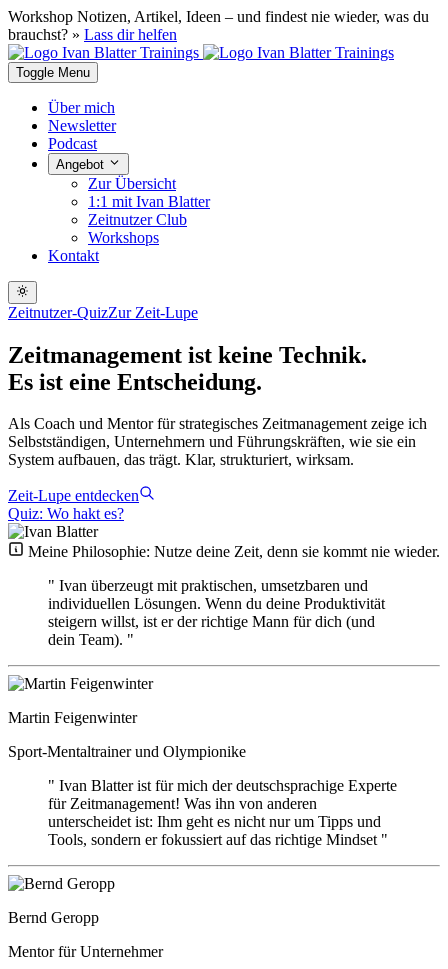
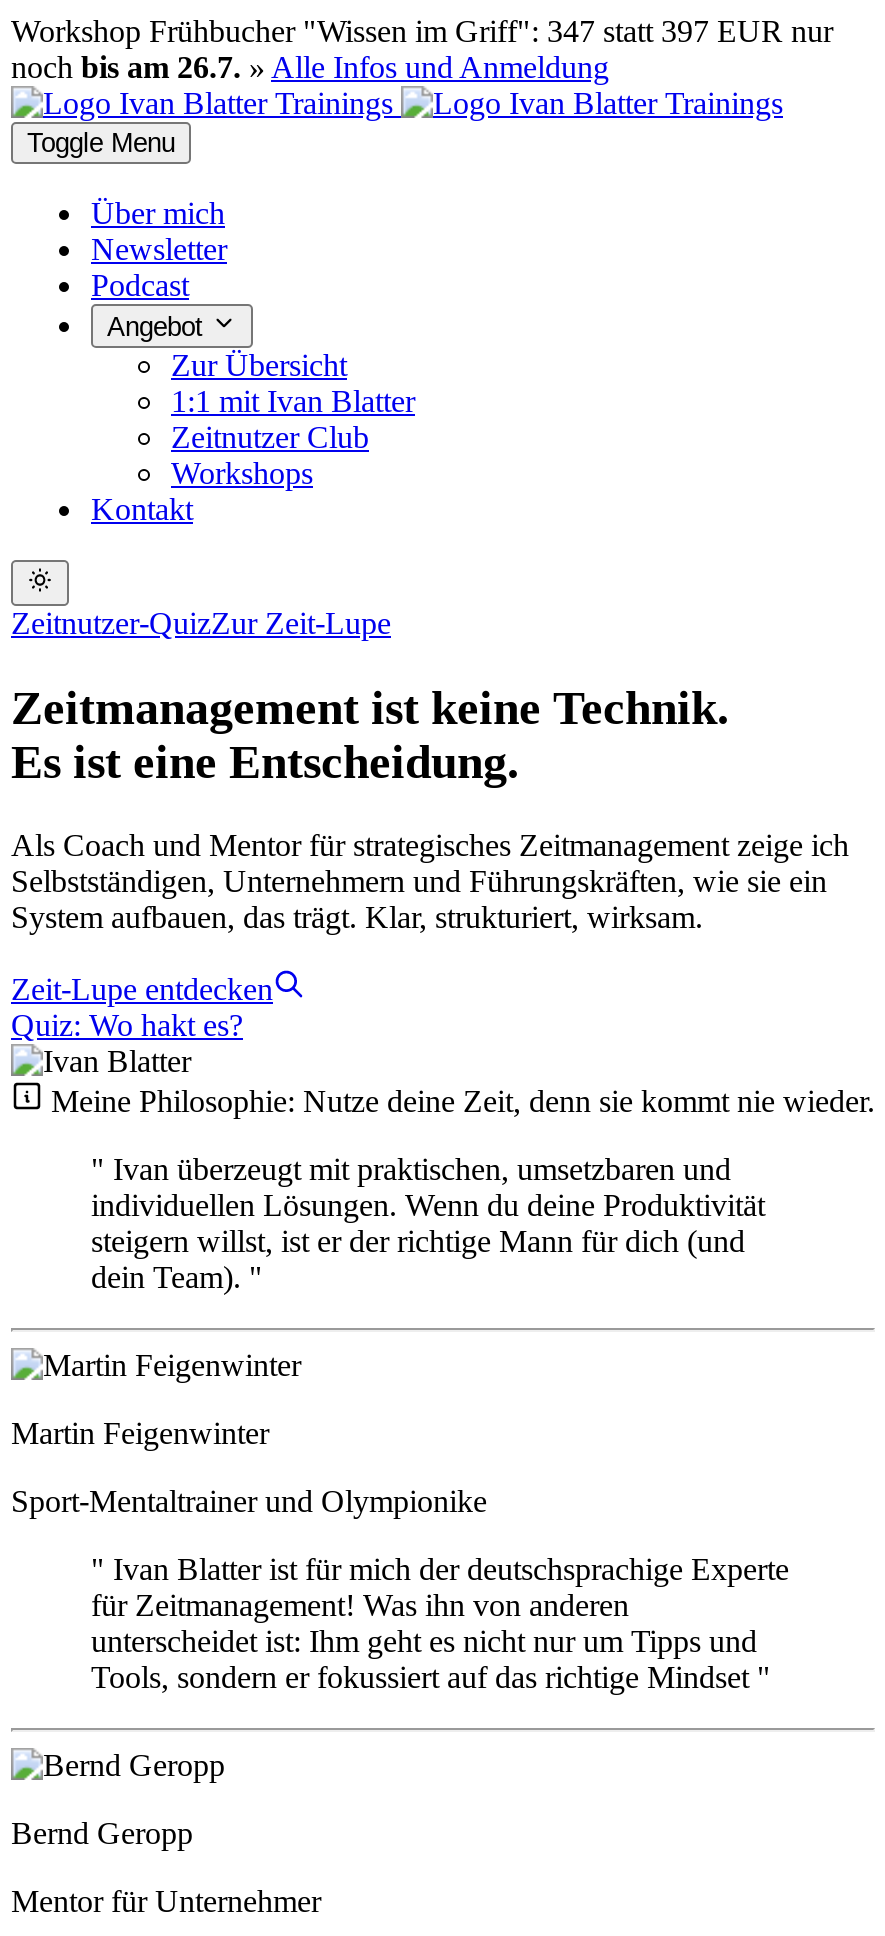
[8,8,429,43] Workshop Notizen, Artikel, Ideen – und findest nie wieder, was du | brauchst? » Lass dir helfen -> [11,14,833,84] Workshop Frühbucher "Wissen im Griff": 347 statt 397 EUR nur | noch bis am 26.7.» Alle Infos und Anmeldung

